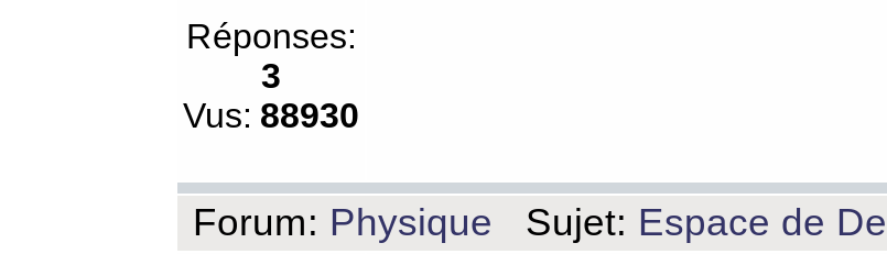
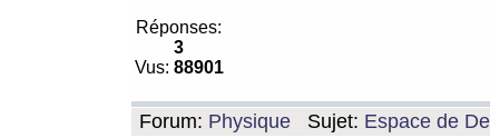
[183,97,359,134] Vus: 88930 -> [134,58,223,77] Vus: 88901

